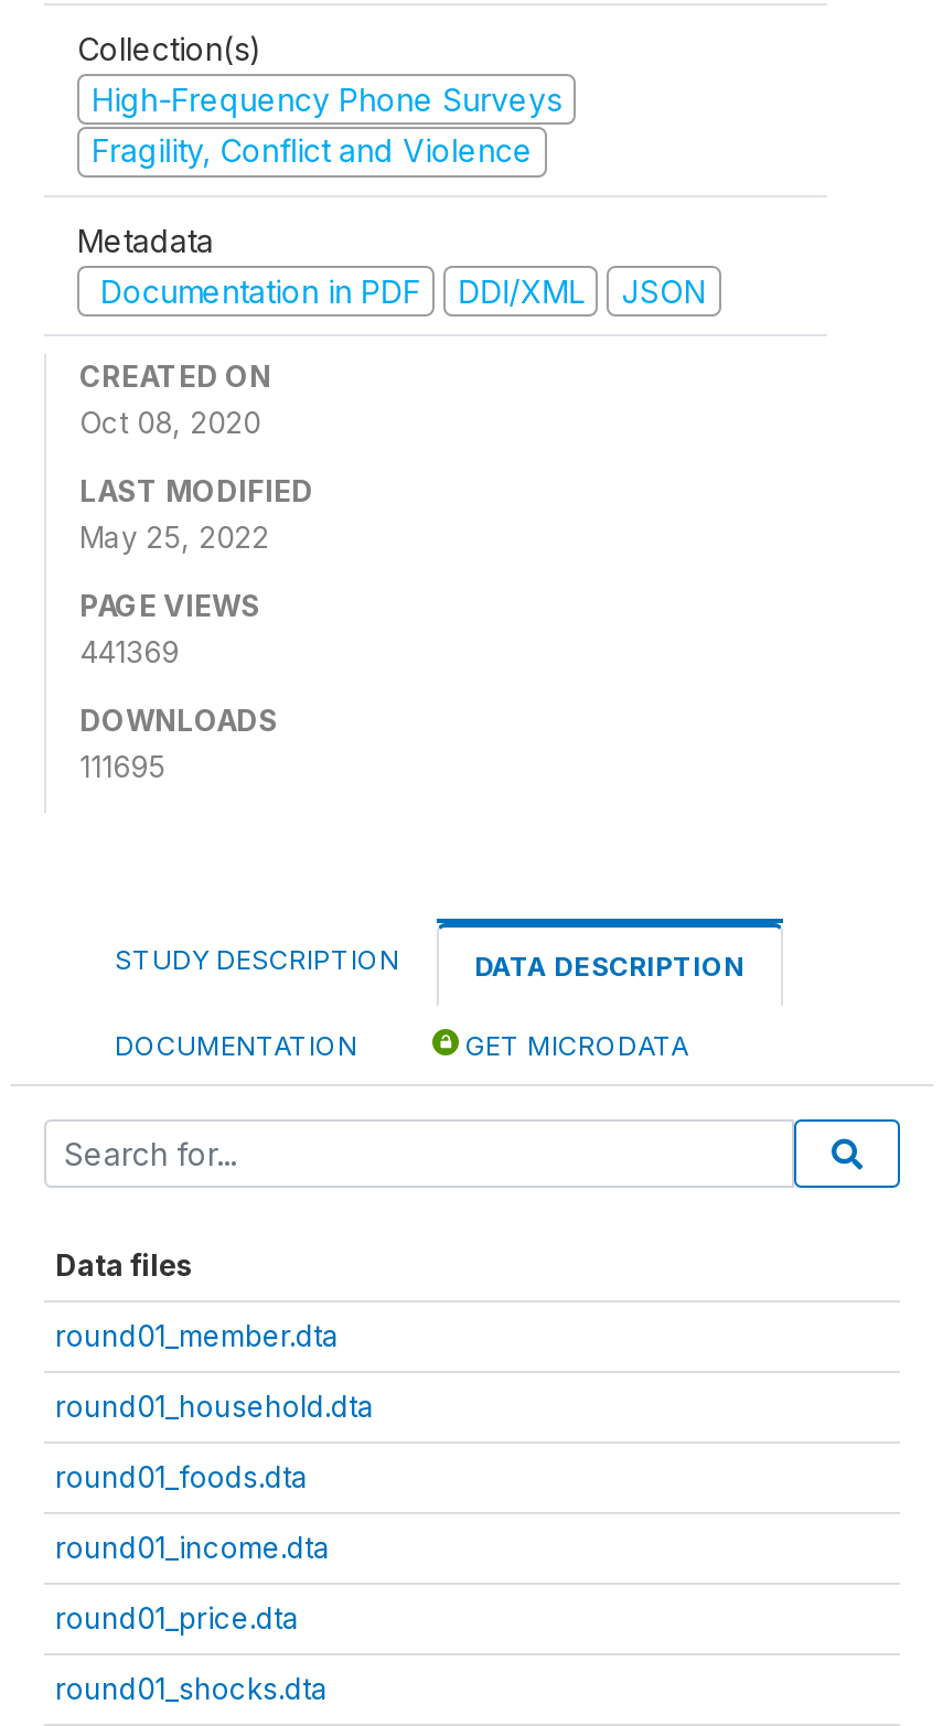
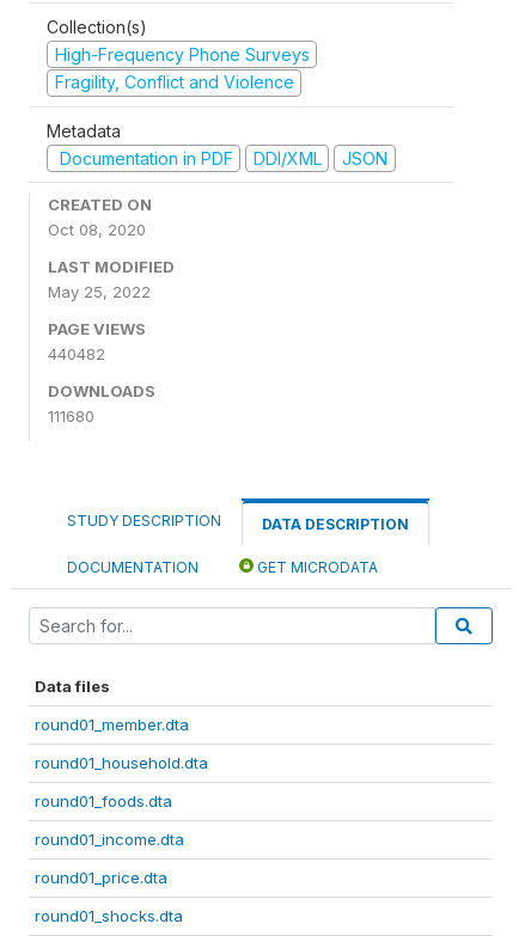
[79,634,179,670] 441369 -> [48,344,105,364] 440482
[79,749,165,784] 111695 -> [48,407,94,426] 111680

